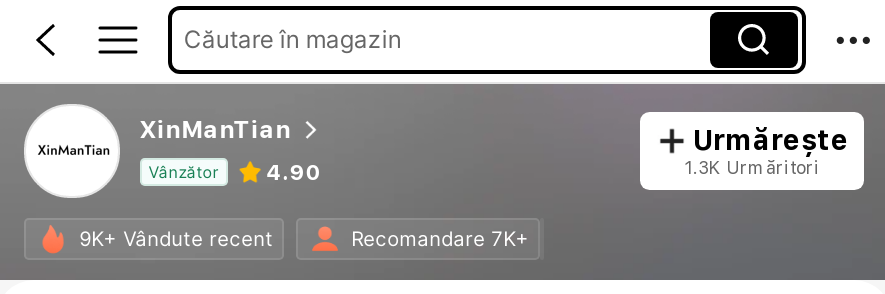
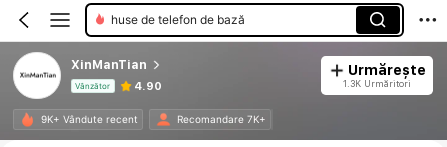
[184,23,402,53] Căutare în magazin -> [111,12,245,27] huse de telefon de bază

